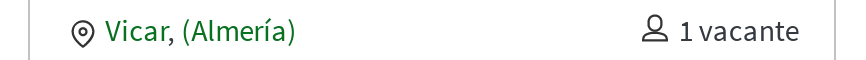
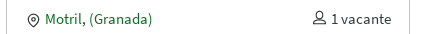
[105,10,297,48] Vicar, (Almería) -> [45,9,153,28] Motril, (Granada)

